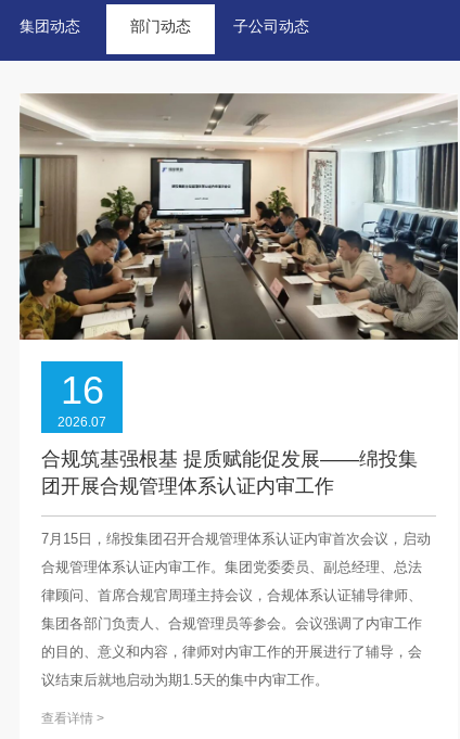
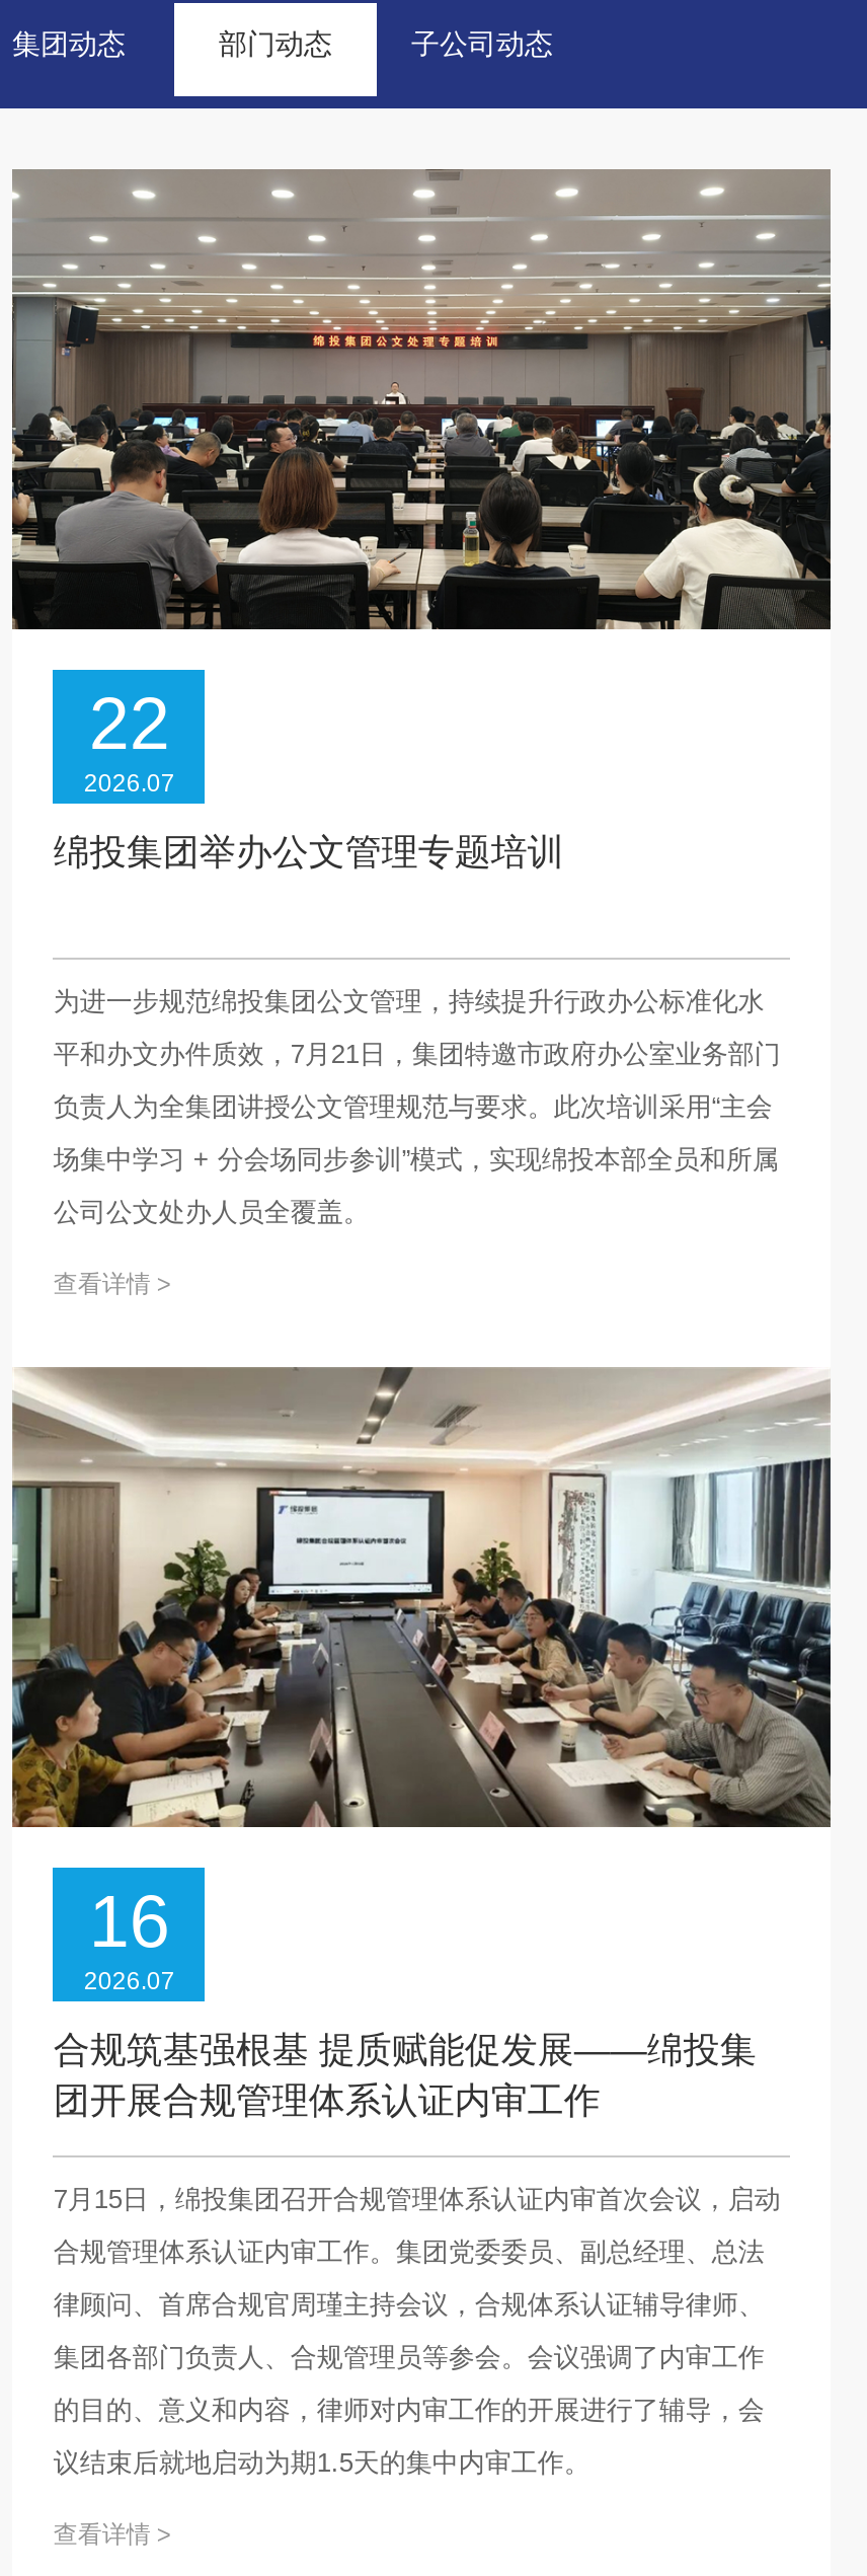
none -> [10,167,833,872] [image] | 22 | 2026.07 | 绵投集团举办公文管理专题培训
none -> [53,986,781,1298] 为进一步规范绵投集团公文管理，持续提升行政办公标准化水 | 平和办文办件质效，7月21日，集团特邀市政府办公室业务部门 | 负责人为全集团讲授公文管理规范与要求。此次培训采用“主会 | 场集中学习 + 分会场同步参训”模式，实现绵投本部全员和所属 | 公司公文处办人员全覆盖。 | 查看详情 >

